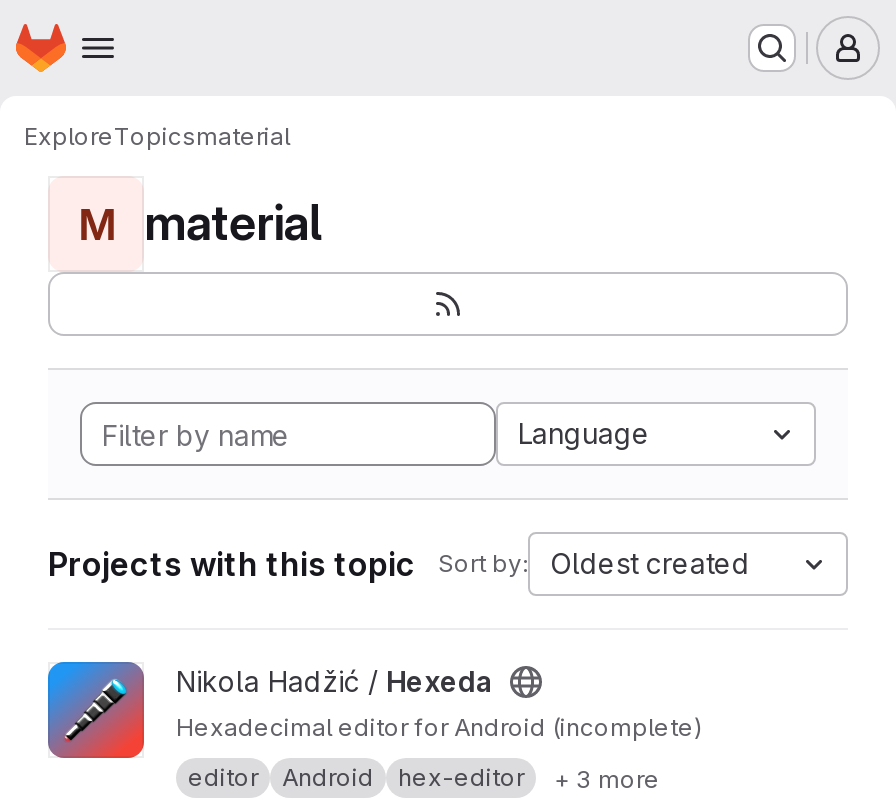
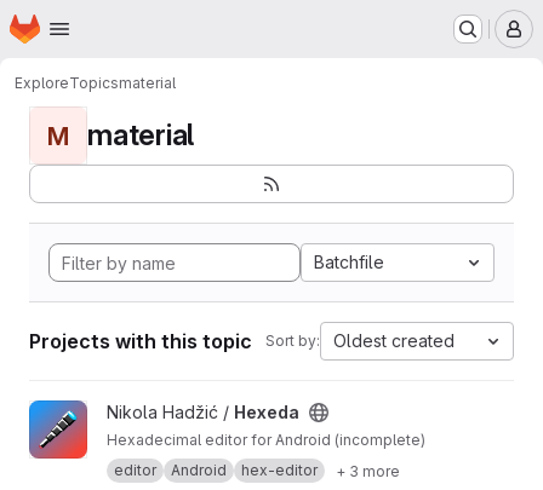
[518,416,650,450] Language -> [314,252,384,272] Batchfile

